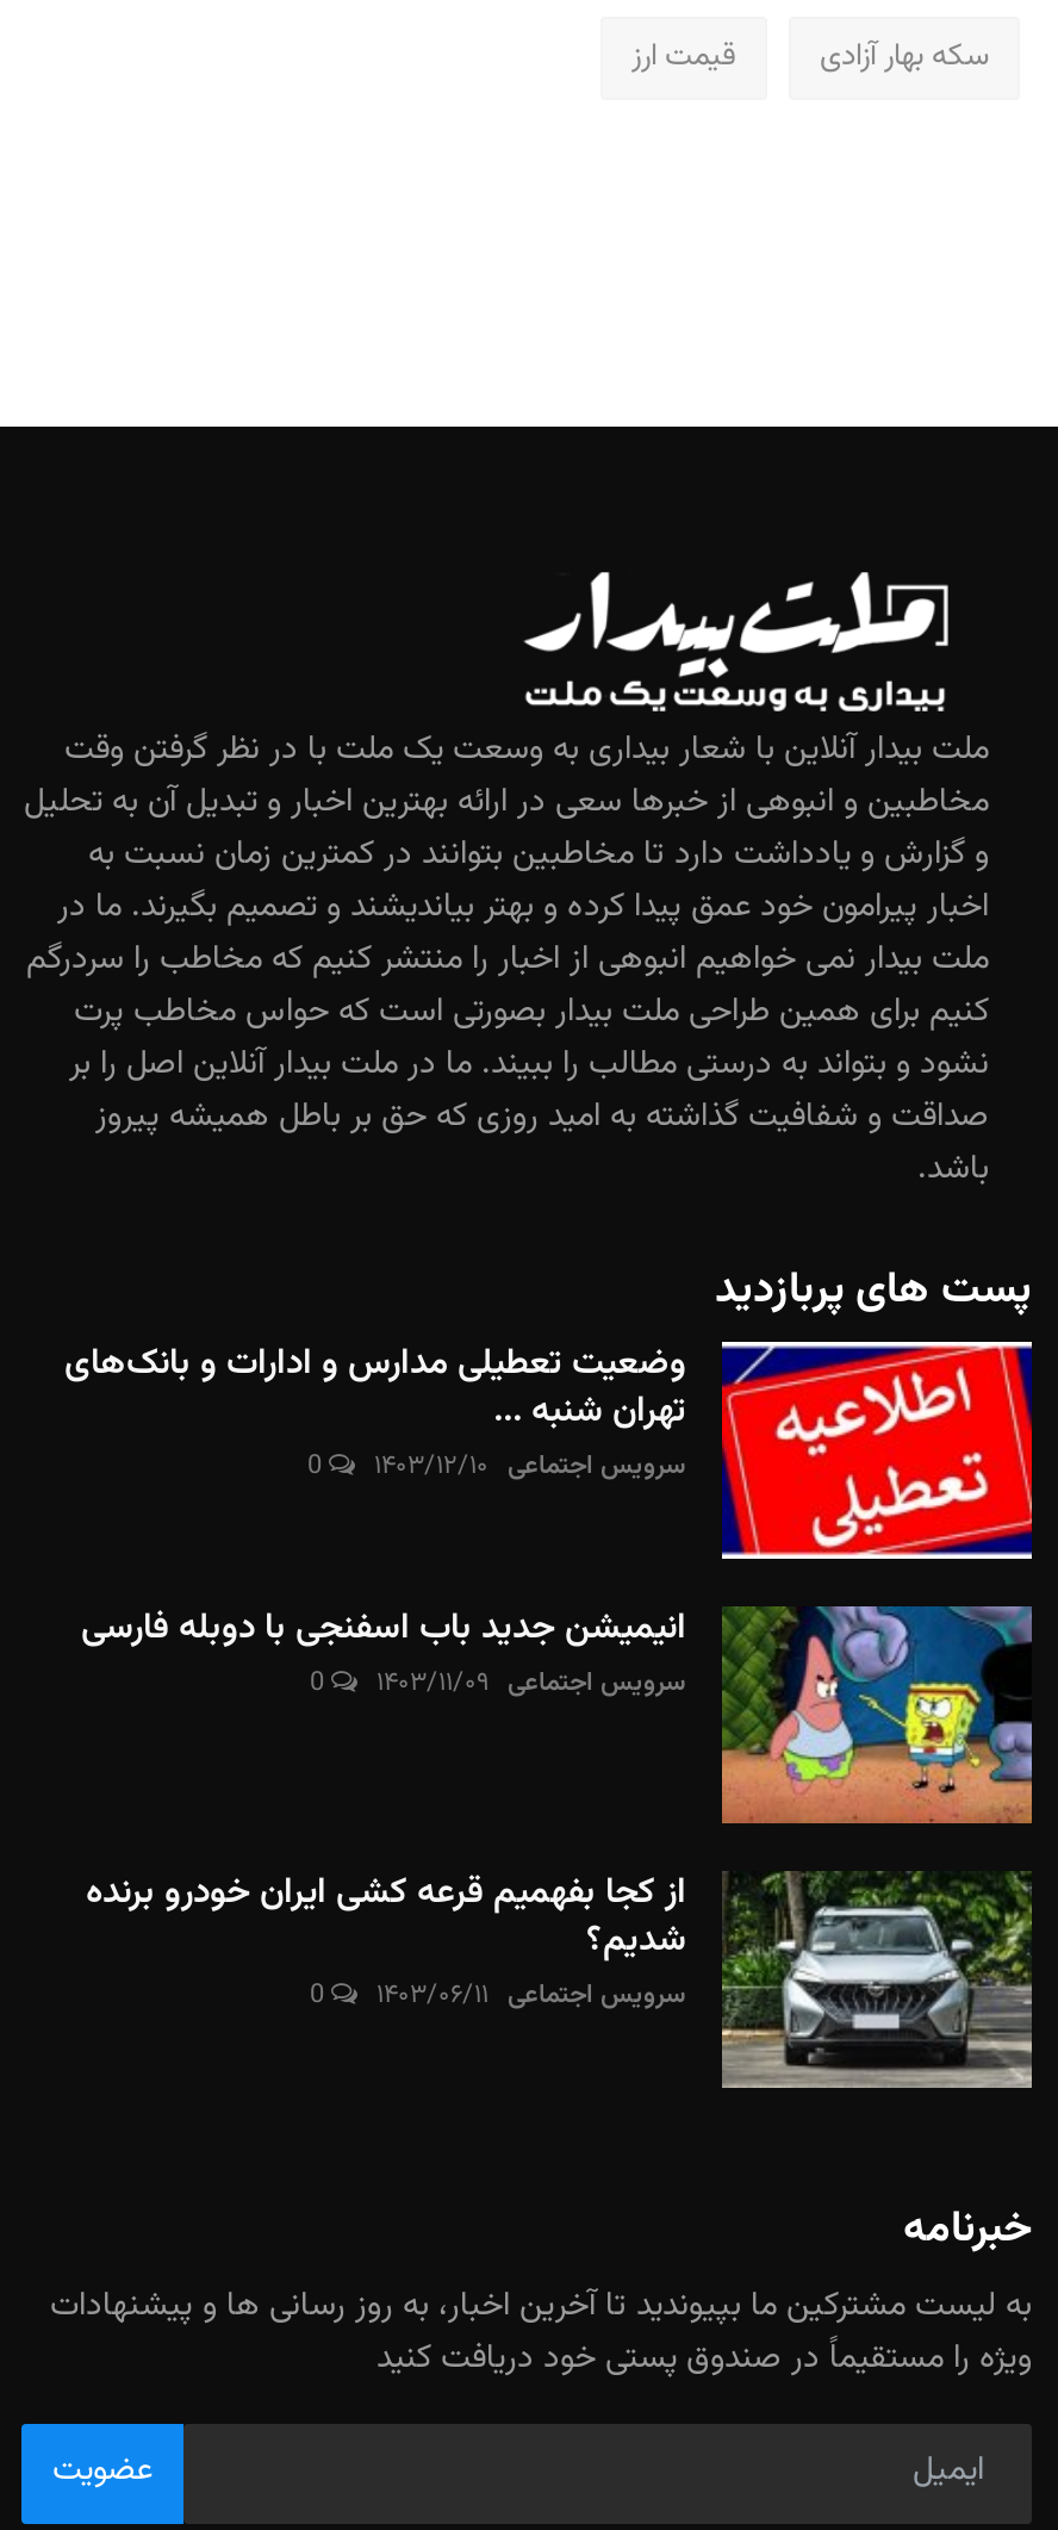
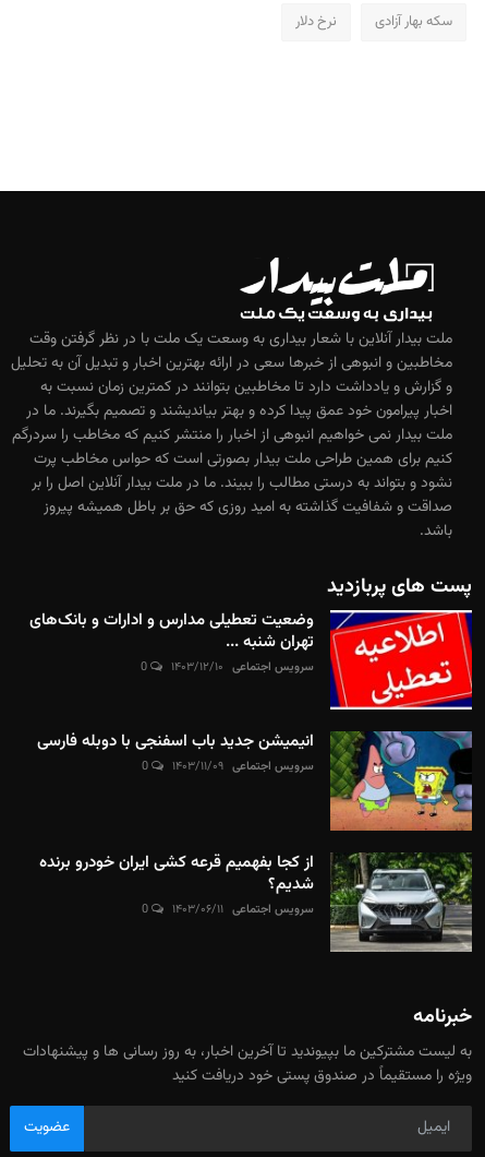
[631,33,736,81] قیمت ارز -> [295,11,337,33] نرخ دلار

